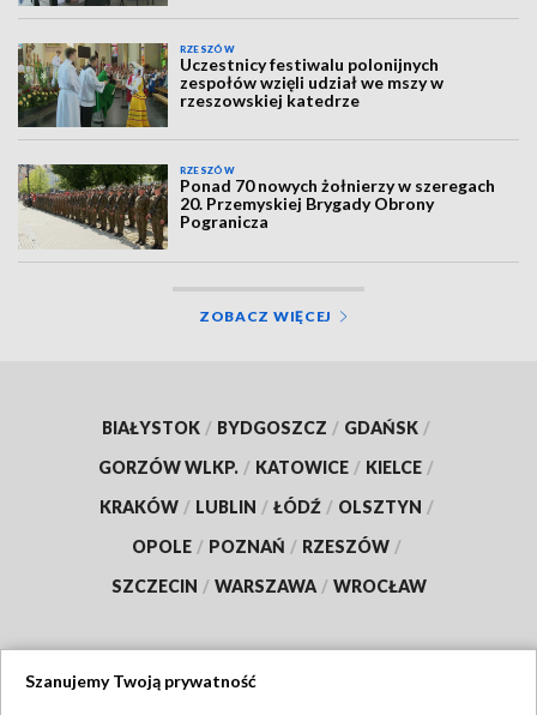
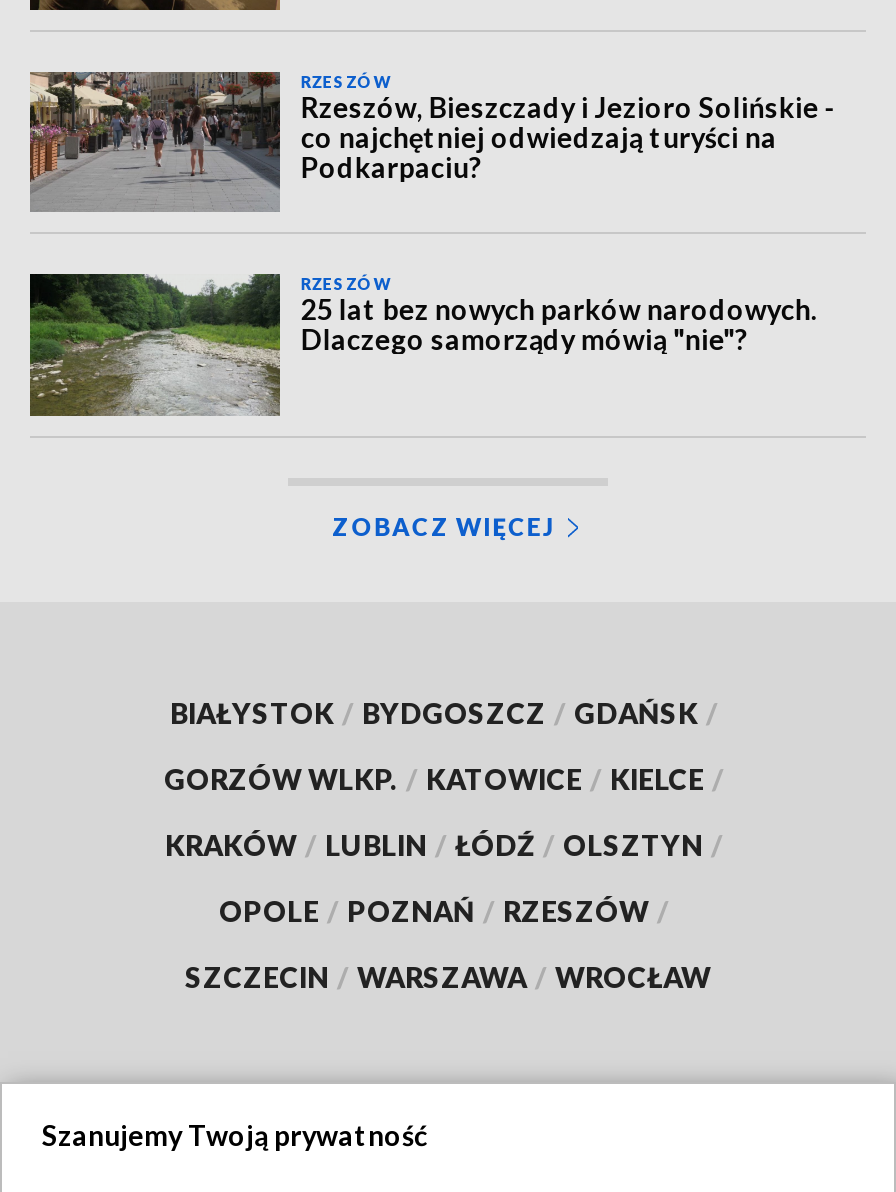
[17,43,444,128] [image] | Uczestnicy festiwalu polonijnych | zespołów wzięli udział we mszy w | rzeszowskiej katedrze -> [30,70,837,212] [image] | Rzeszów, Bieszczady i Jezioro Solińskie - | co najchętniej odwiedzają turyści na | Podkarpaciu?
[18,163,496,250] [image] | Ponad 70 nowych żołnierzy w szeregach | 20. Przemyskiej Brygady Obrony | Pogranicza -> [28,272,817,418] [image] | 25 lat bez nowych parków narodowych. | Dlaczego samorządy mówią "nie"?

